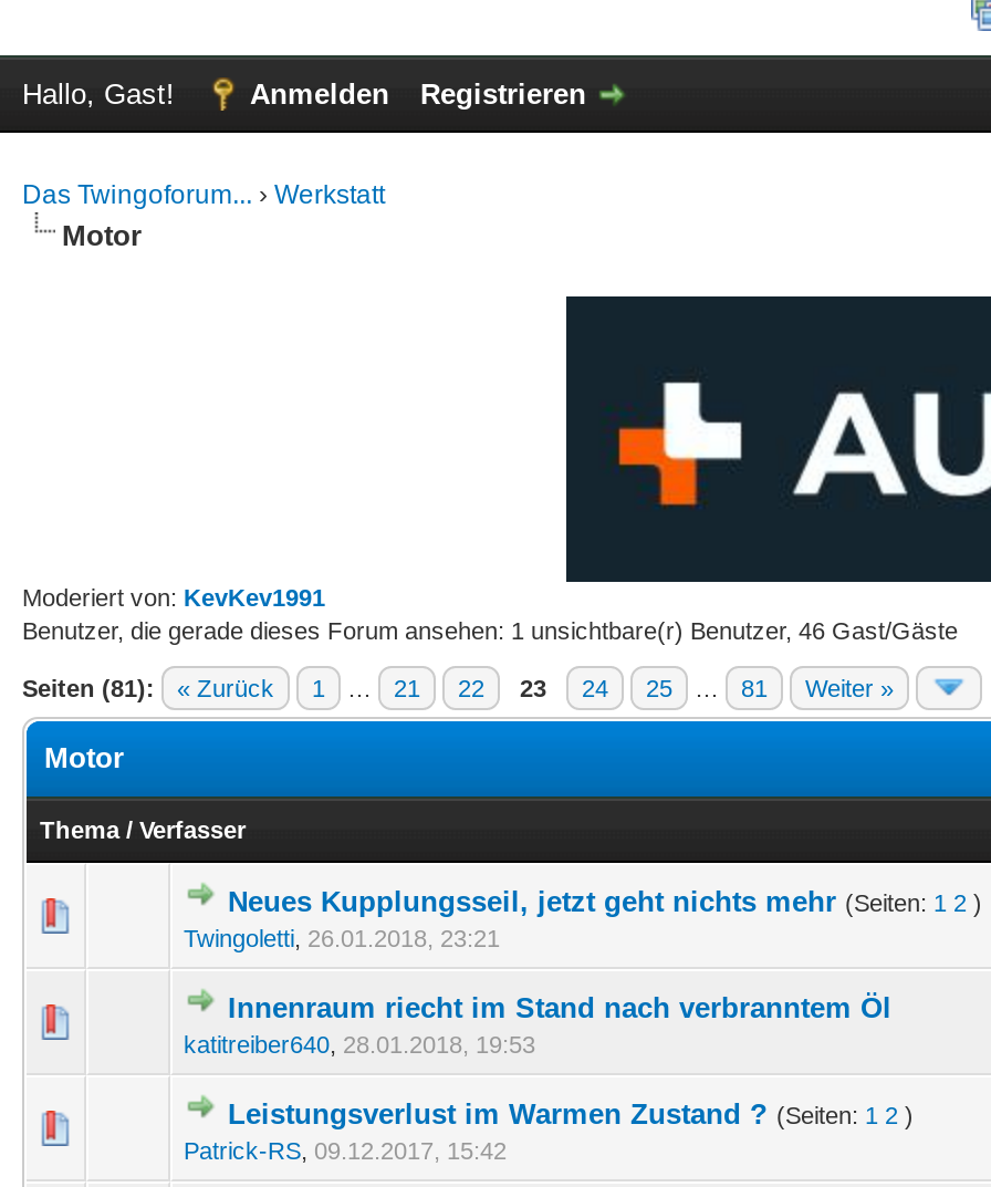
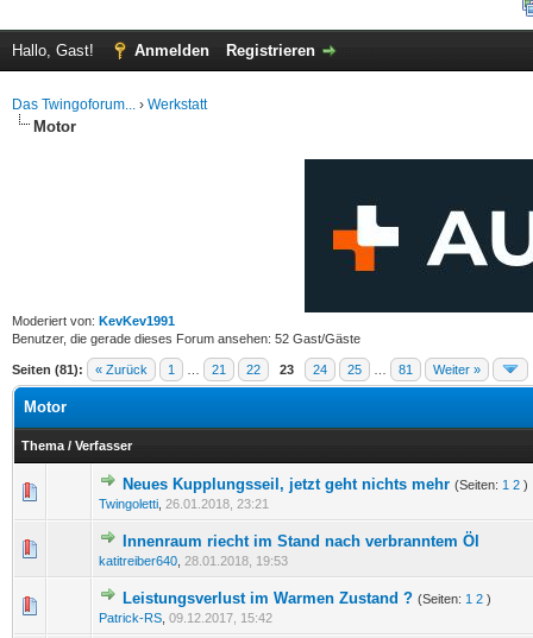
[22,617,958,644] Benutzer, die gerade dieses Forum ansehen: 1 unsichtbare(r) Benutzer, 46 Gast/Gäste -> [12,331,360,346] Benutzer, die gerade dieses Forum ansehen: 52 Gast/Gäste

